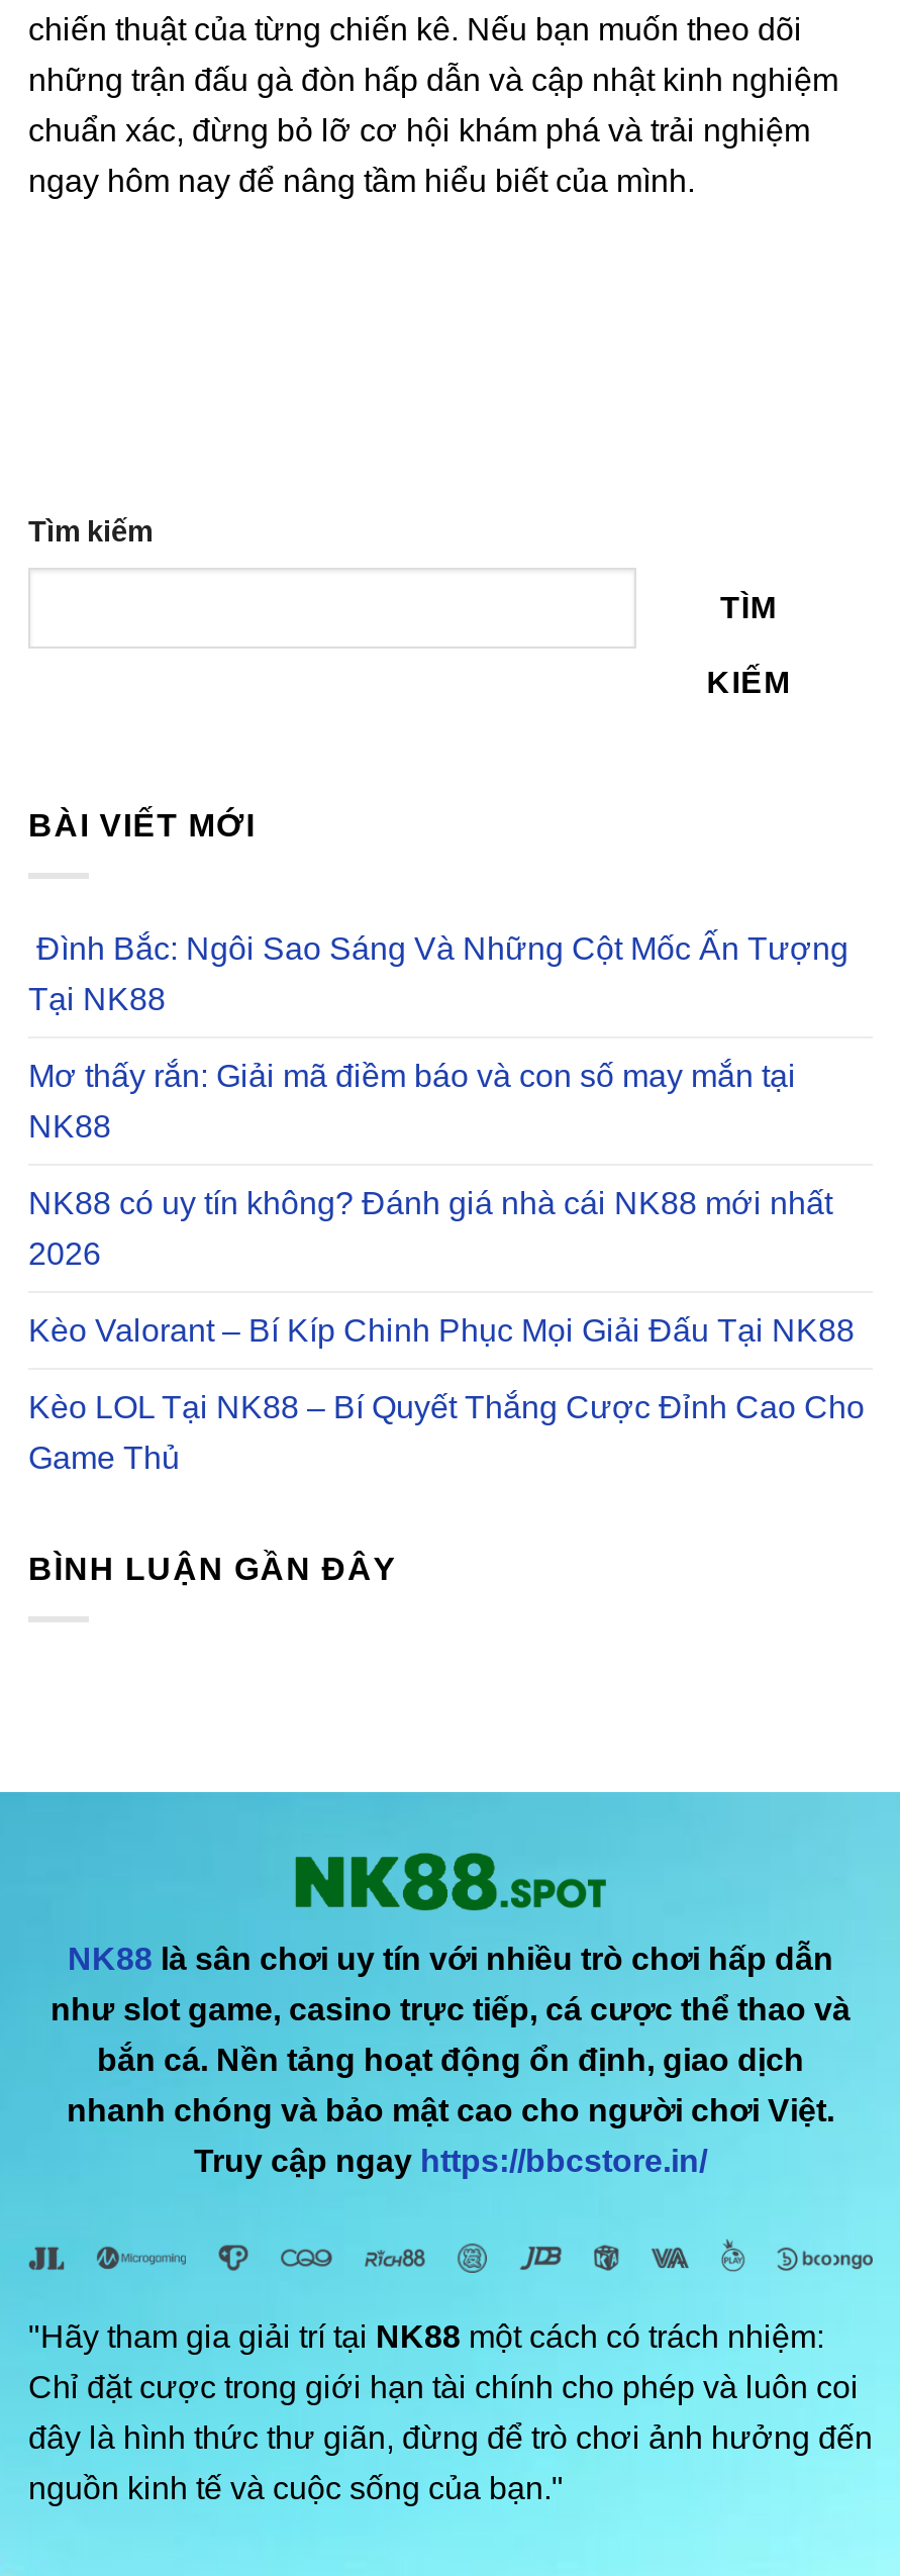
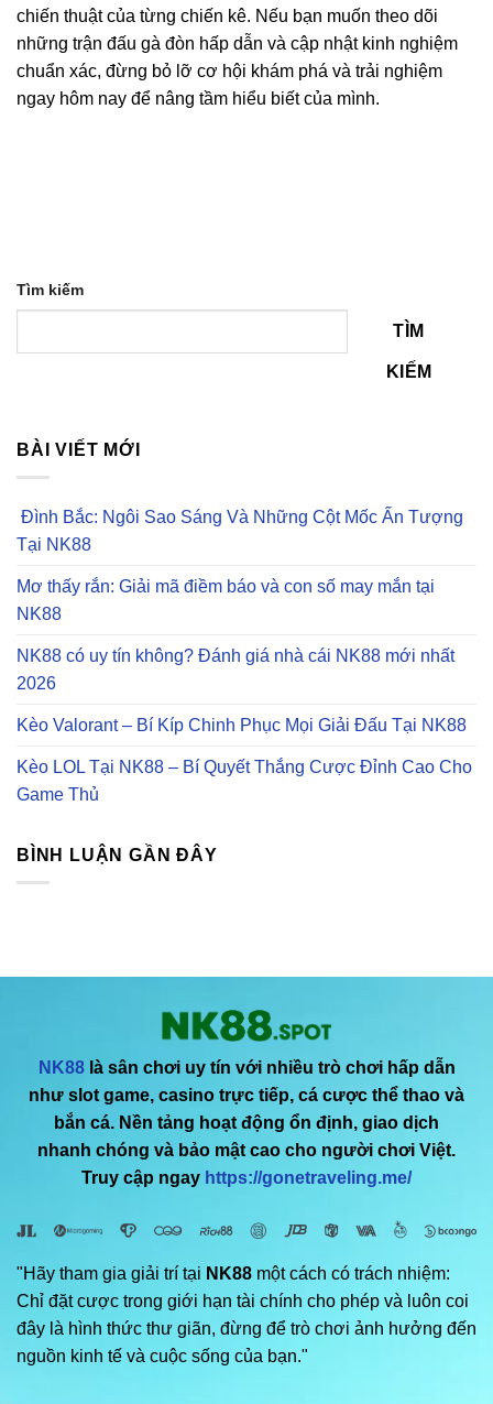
[194,2144,707,2178] Truy cập ngay https://bbcstore.in/ -> [81,1169,412,1187] Truy cập ngay https://gonetraveling.me/

